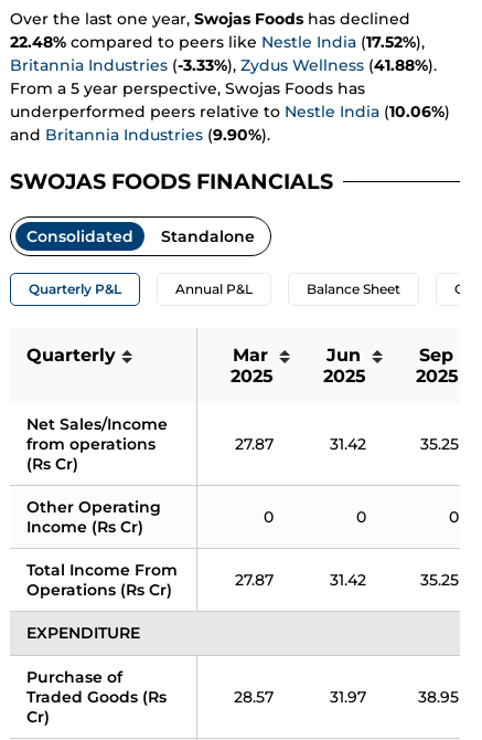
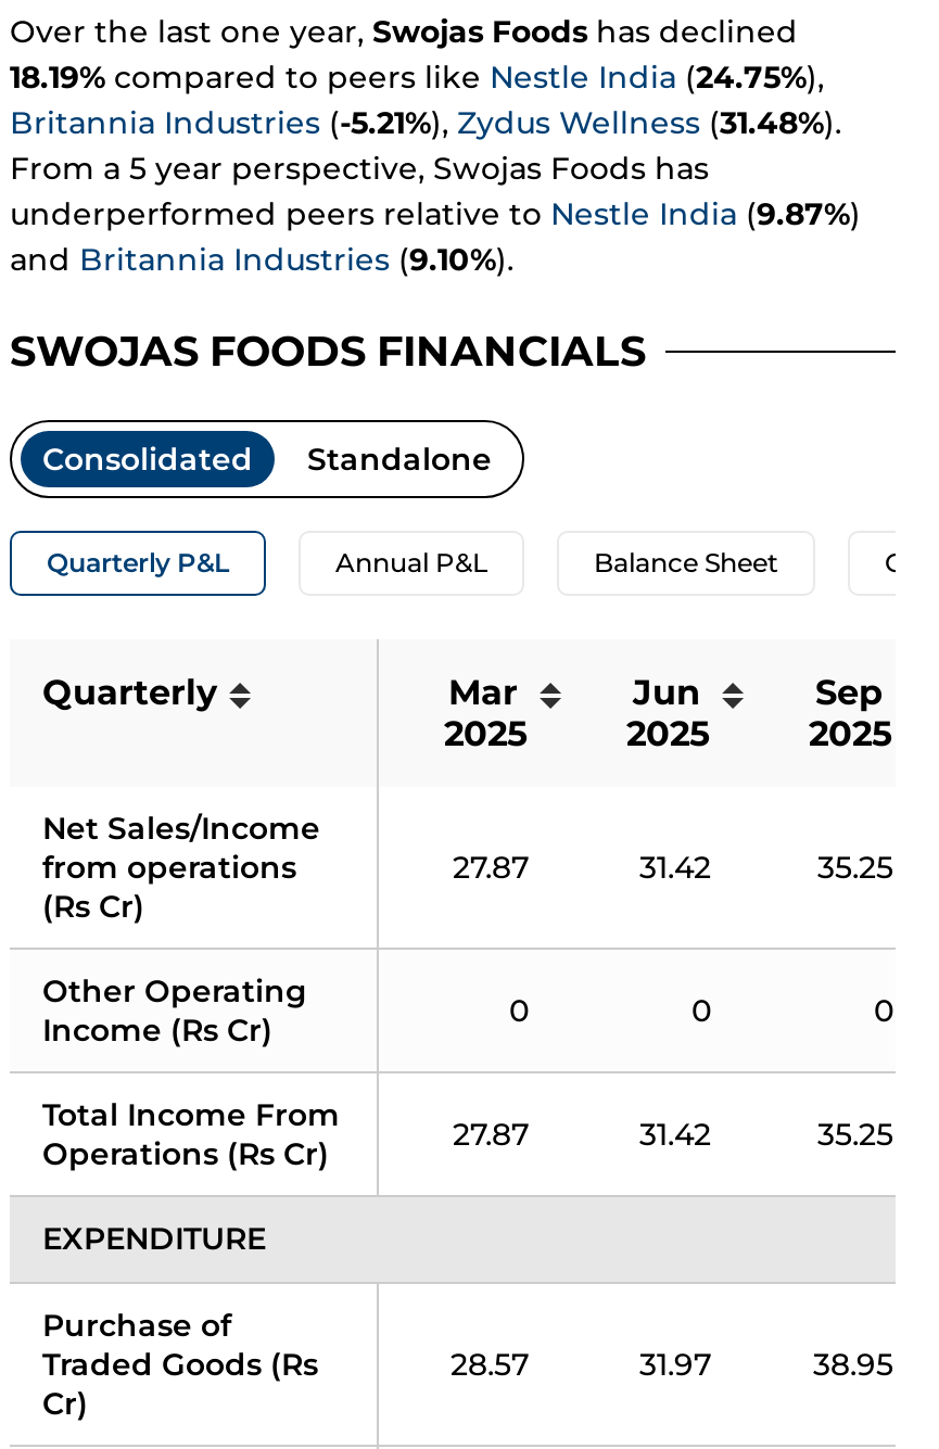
[10,32,425,52] 22.48% compared to peers like Nestle India (17.52%), -> [10,57,824,96] 18.19% compared to peers like Nestle India (24.75%),
[10,55,437,75] Britannia Industries (-3.33%), Zydus Wellness (41.88%). -> [10,103,841,142] Britannia Industries (-5.21%), Zydus Wellness (31.48%).
[10,101,450,121] underperformed peers relative to Nestle India (10.06%) -> [10,194,861,233] underperformed peers relative to Nestle India (9.87%)
[10,125,270,144] and Britannia Industries (9.90%). -> [10,239,513,279] and Britannia Industries (9.10%).

